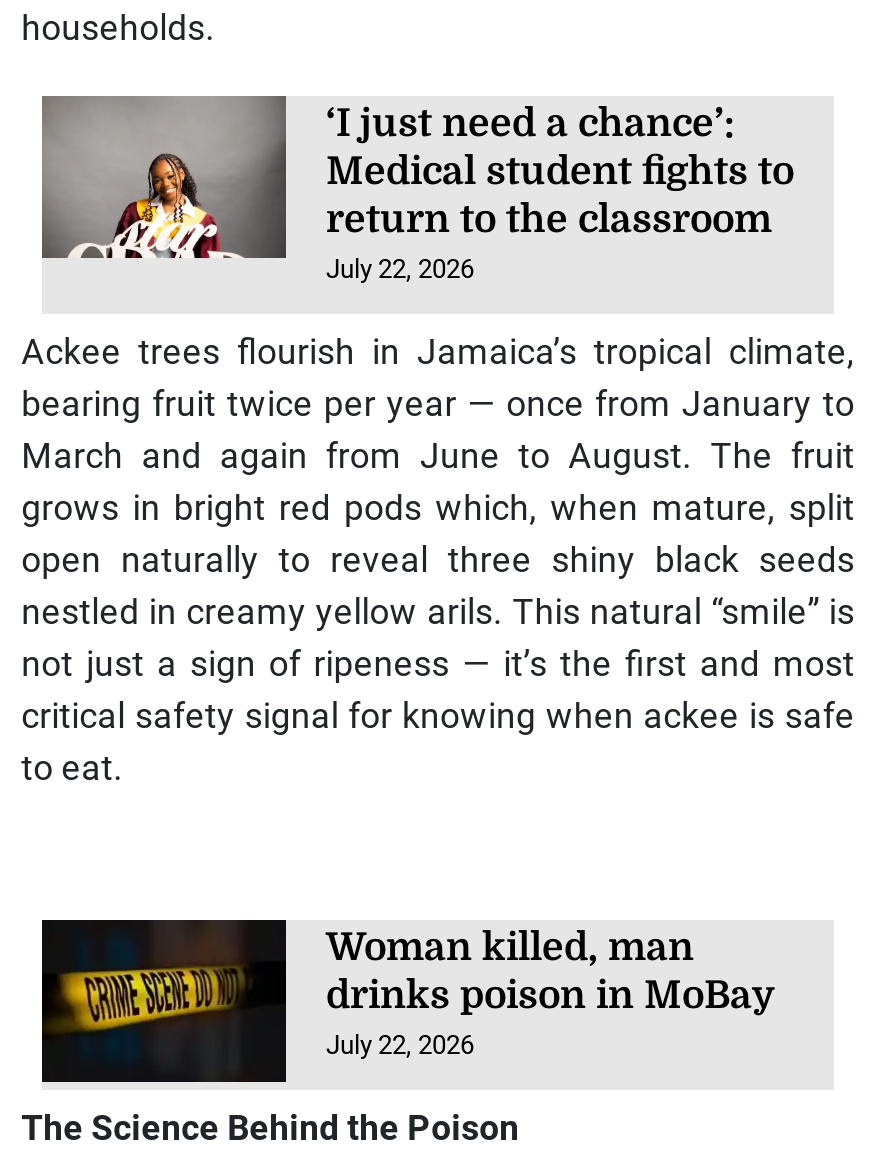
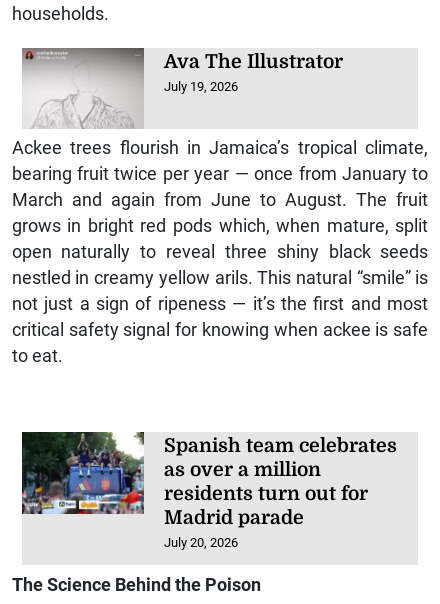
[40,96,794,283] [image] | ‘I just need a chance’: | Medical student fights to | return to the classroom | July 22, 2026 -> [23,49,343,128] [image] | Ava The Illustrator | July 19, 2026
moved [21,332,855,788] -> [12,138,428,366]: Ackee trees flourish in Jamaica’s tropical climate, | bearing fruit twice per year — once from January to | March and again from June to August. The fruit | ... | critical safety signal for knowing when ackee is safe | to eat.
[40,916,776,1084] [image] | Woman killed, man | drinks poison in MoBay | July 22, 2026 -> [21,431,397,550] [image] | Spanish team celebrates | as over a million | residents turn out for | Madrid parade | July 20, 2026

